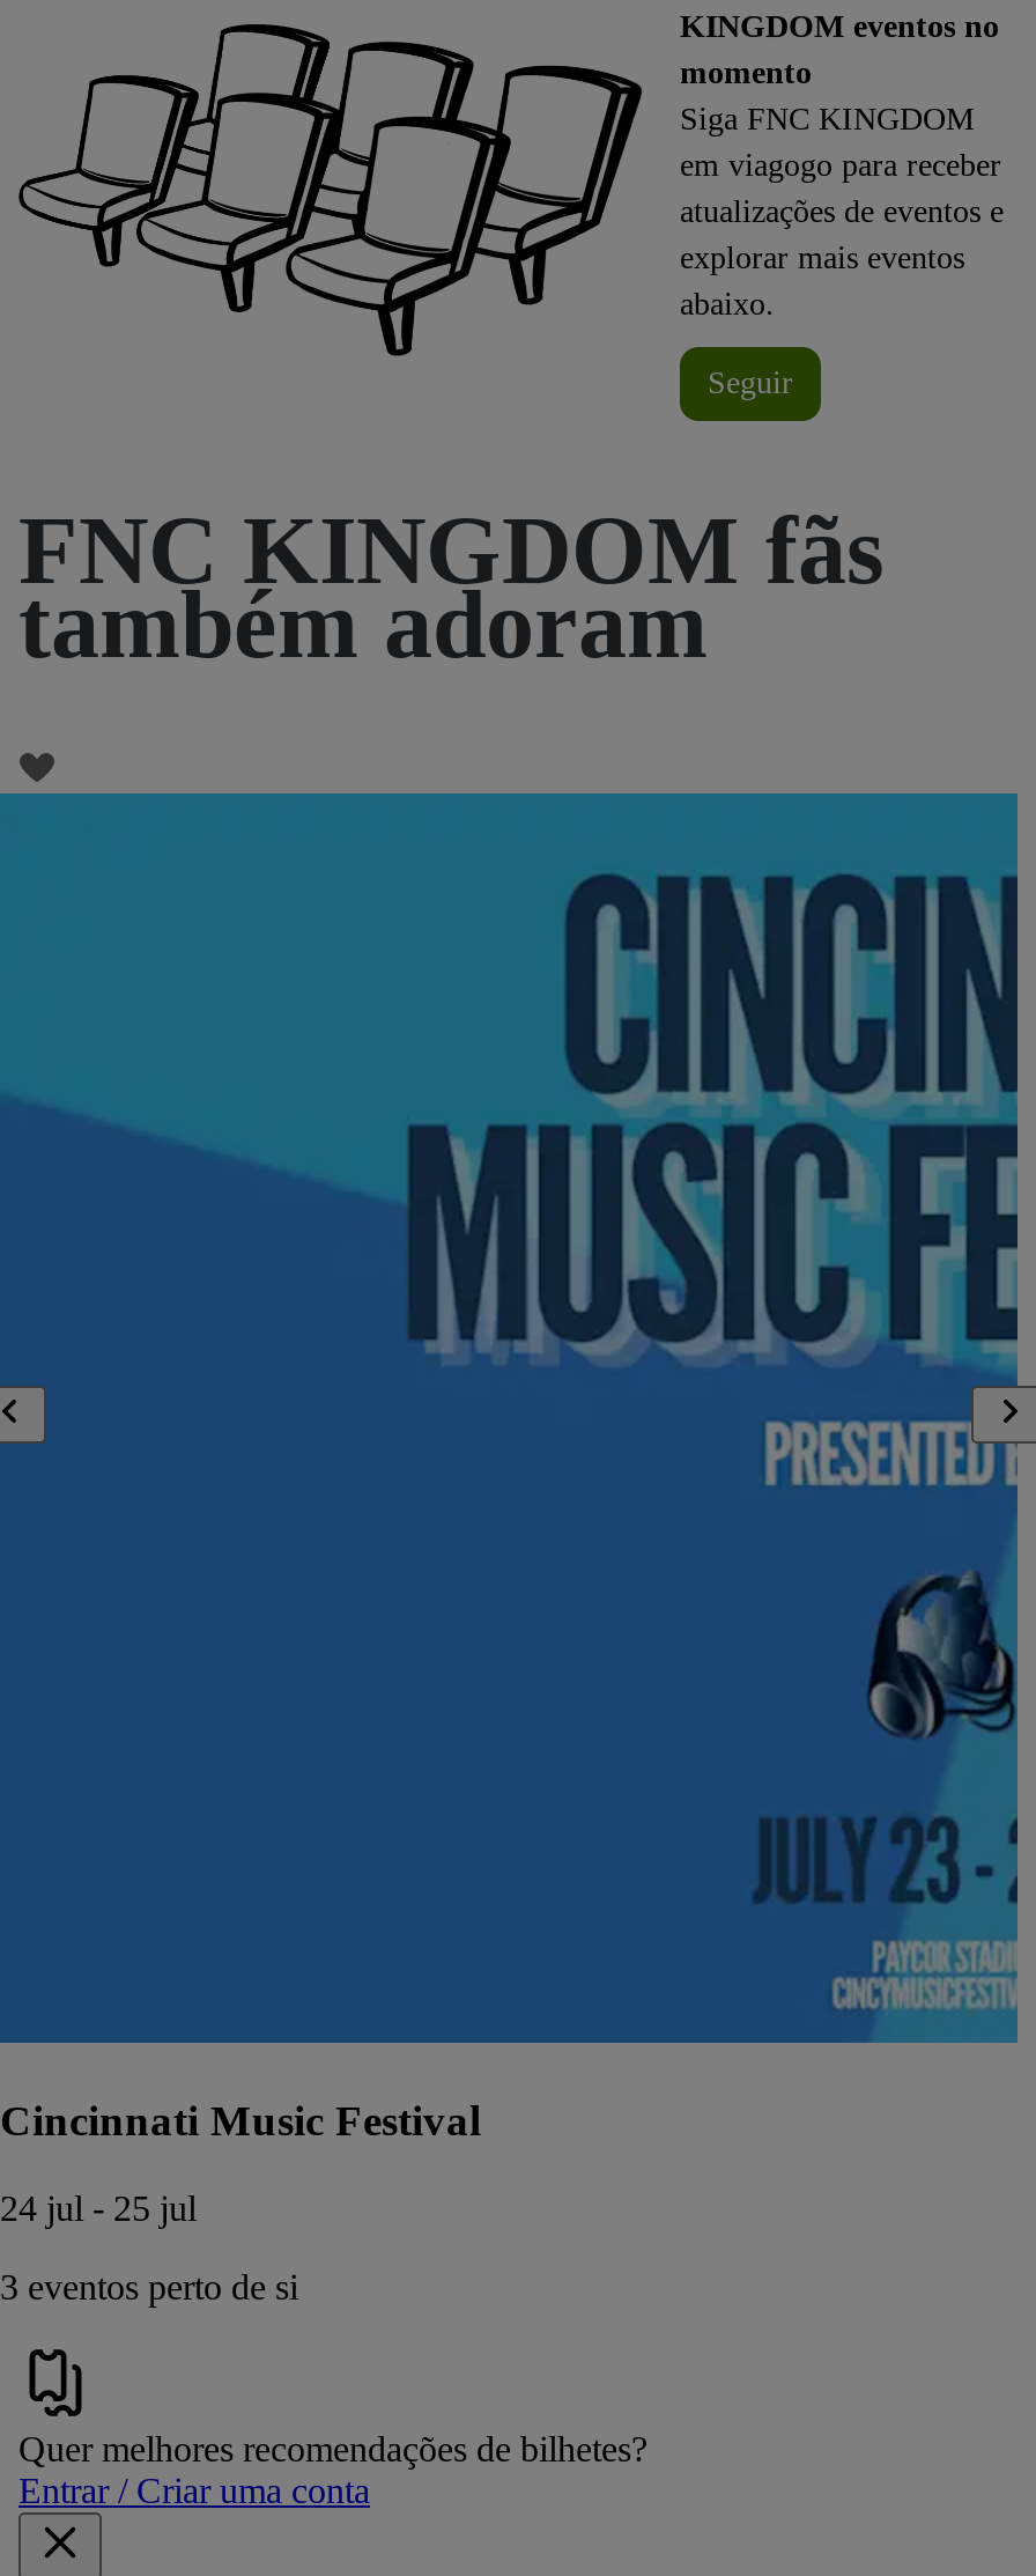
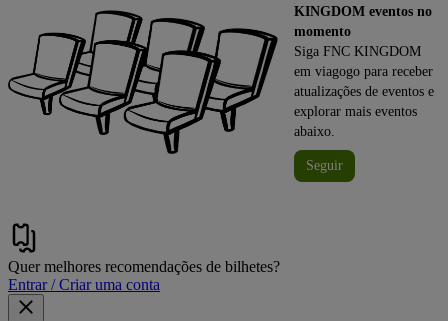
[18,497,883,678] FNC KINGDOM fãs | também adoram -> none
[0,752,1029,2307] [image] | Cincinnati Music Festival | 24 jul - 25 jul | 3 eventos perto de si -> none

